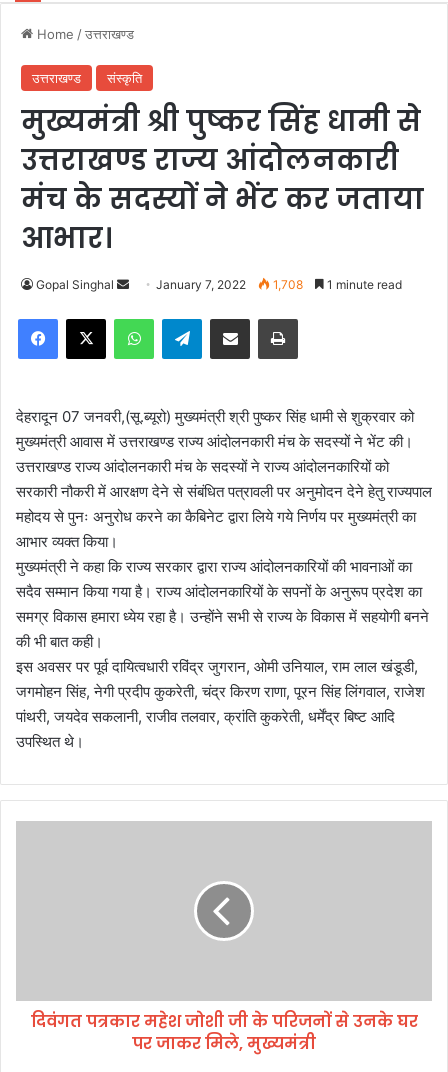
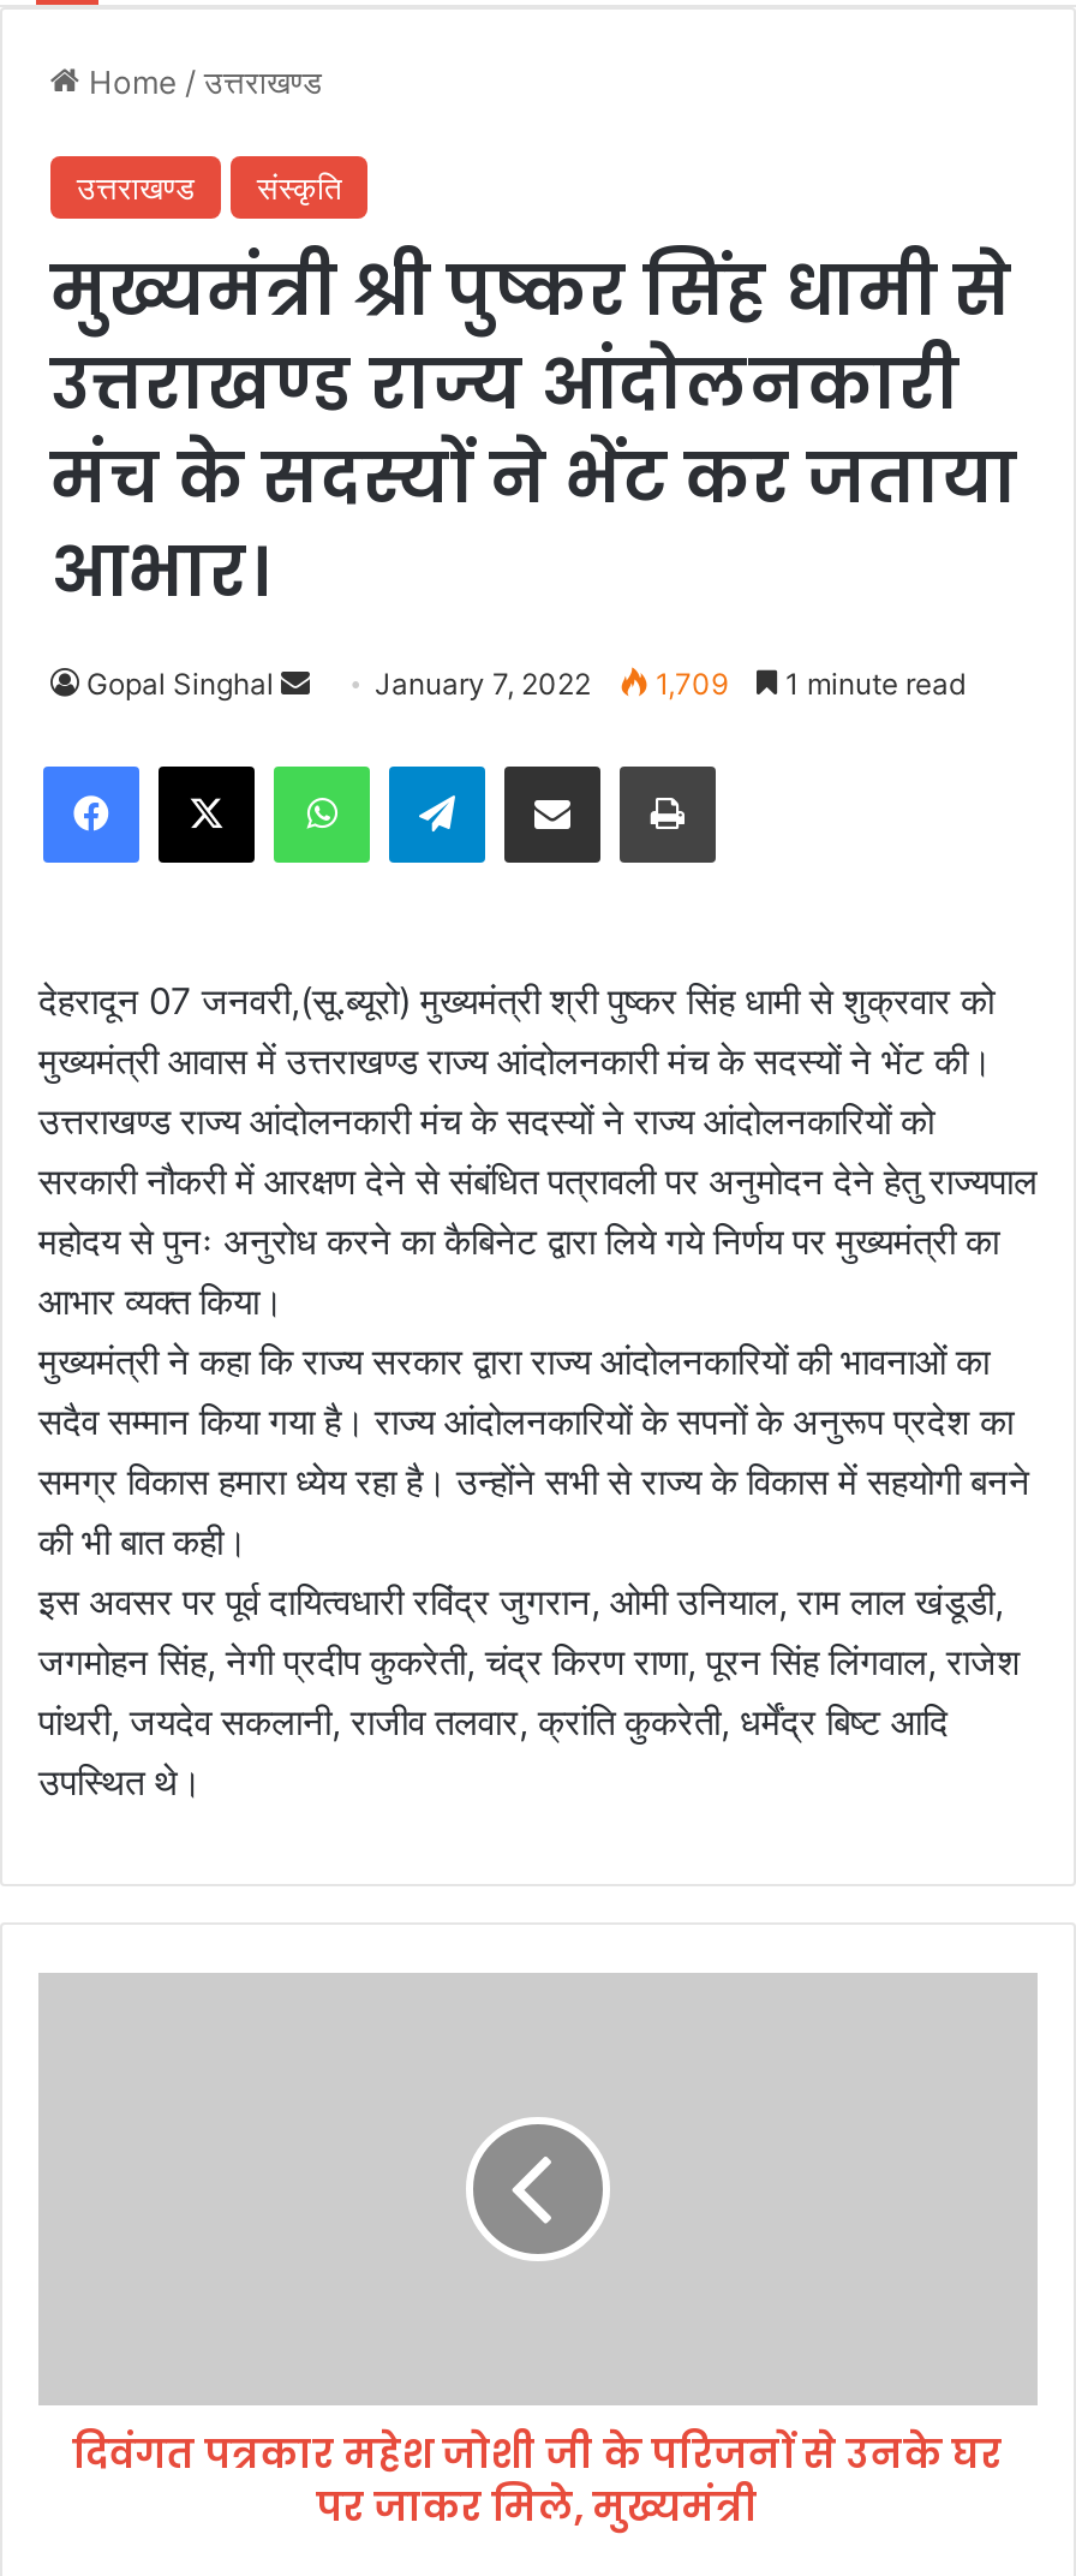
[270,277,303,292] 1,708 -> [648,665,728,701] 1,709

